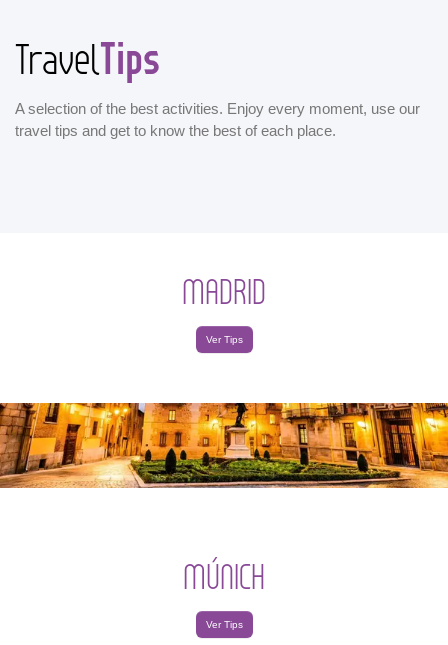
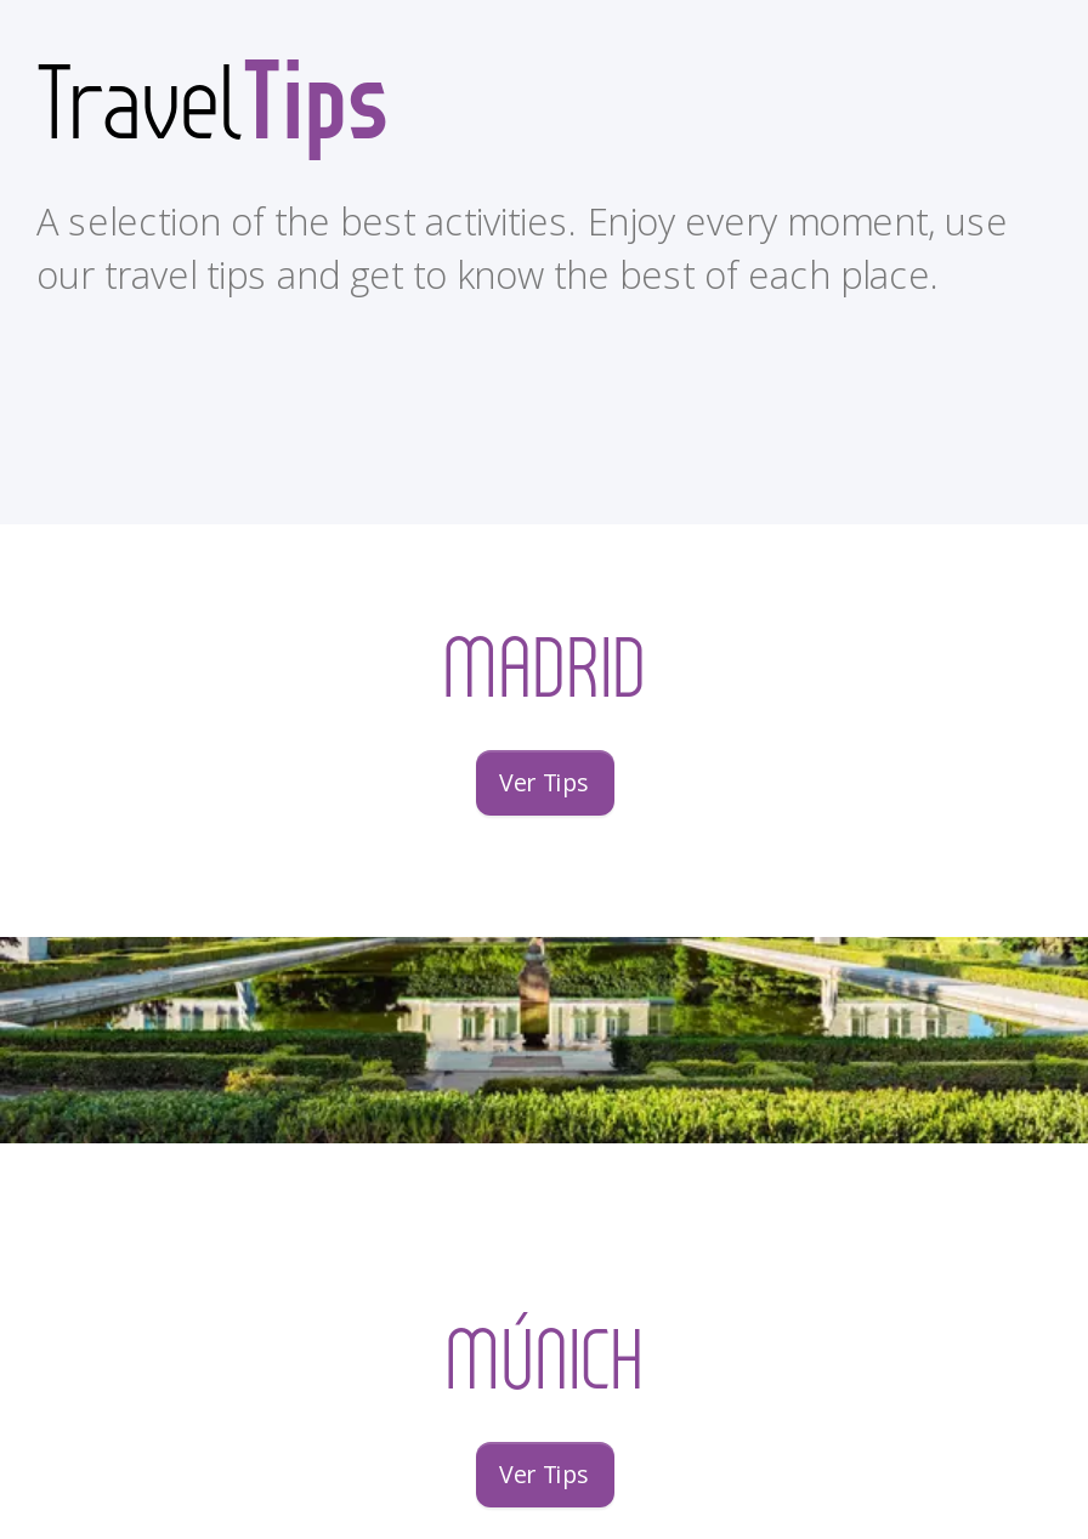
[3,402,445,489] [image] -> [7,935,1081,1146] [image]

